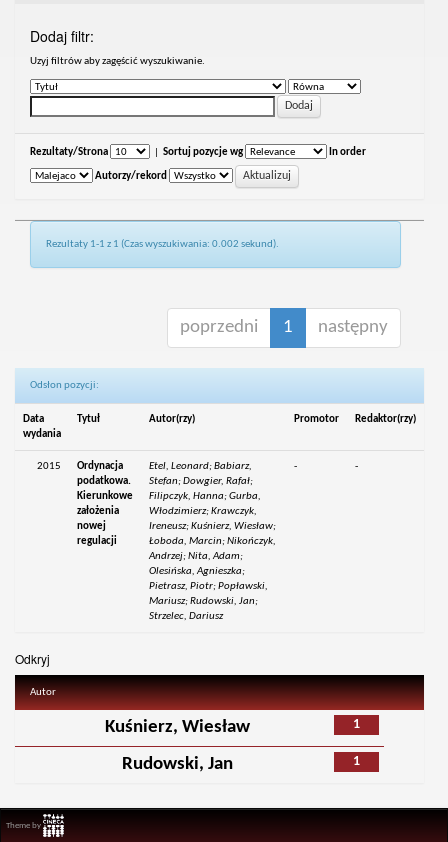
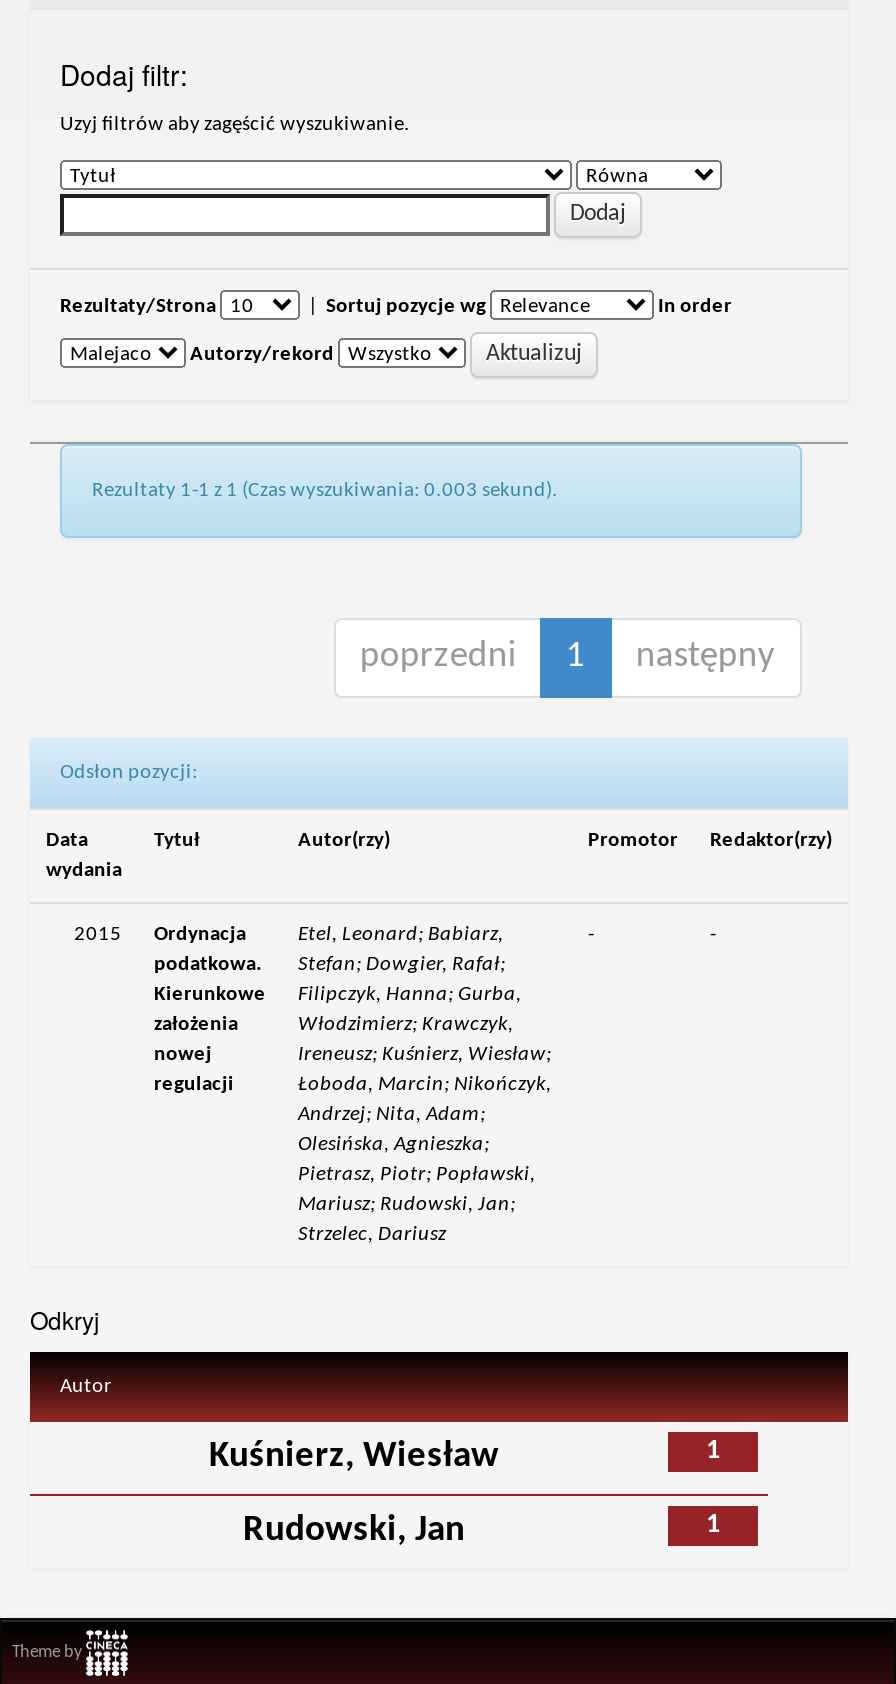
[46,239,279,250] Rezultaty 1-1 z 1 (Czas wyszukiwania: 0.002 sekund). -> [92,480,558,502] Rezultaty 1-1 z 1 (Czas wyszukiwania: 0.003 sekund).

